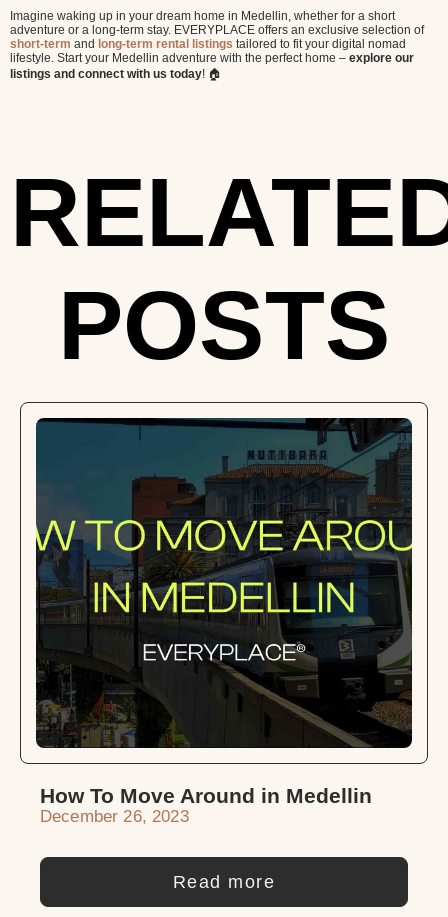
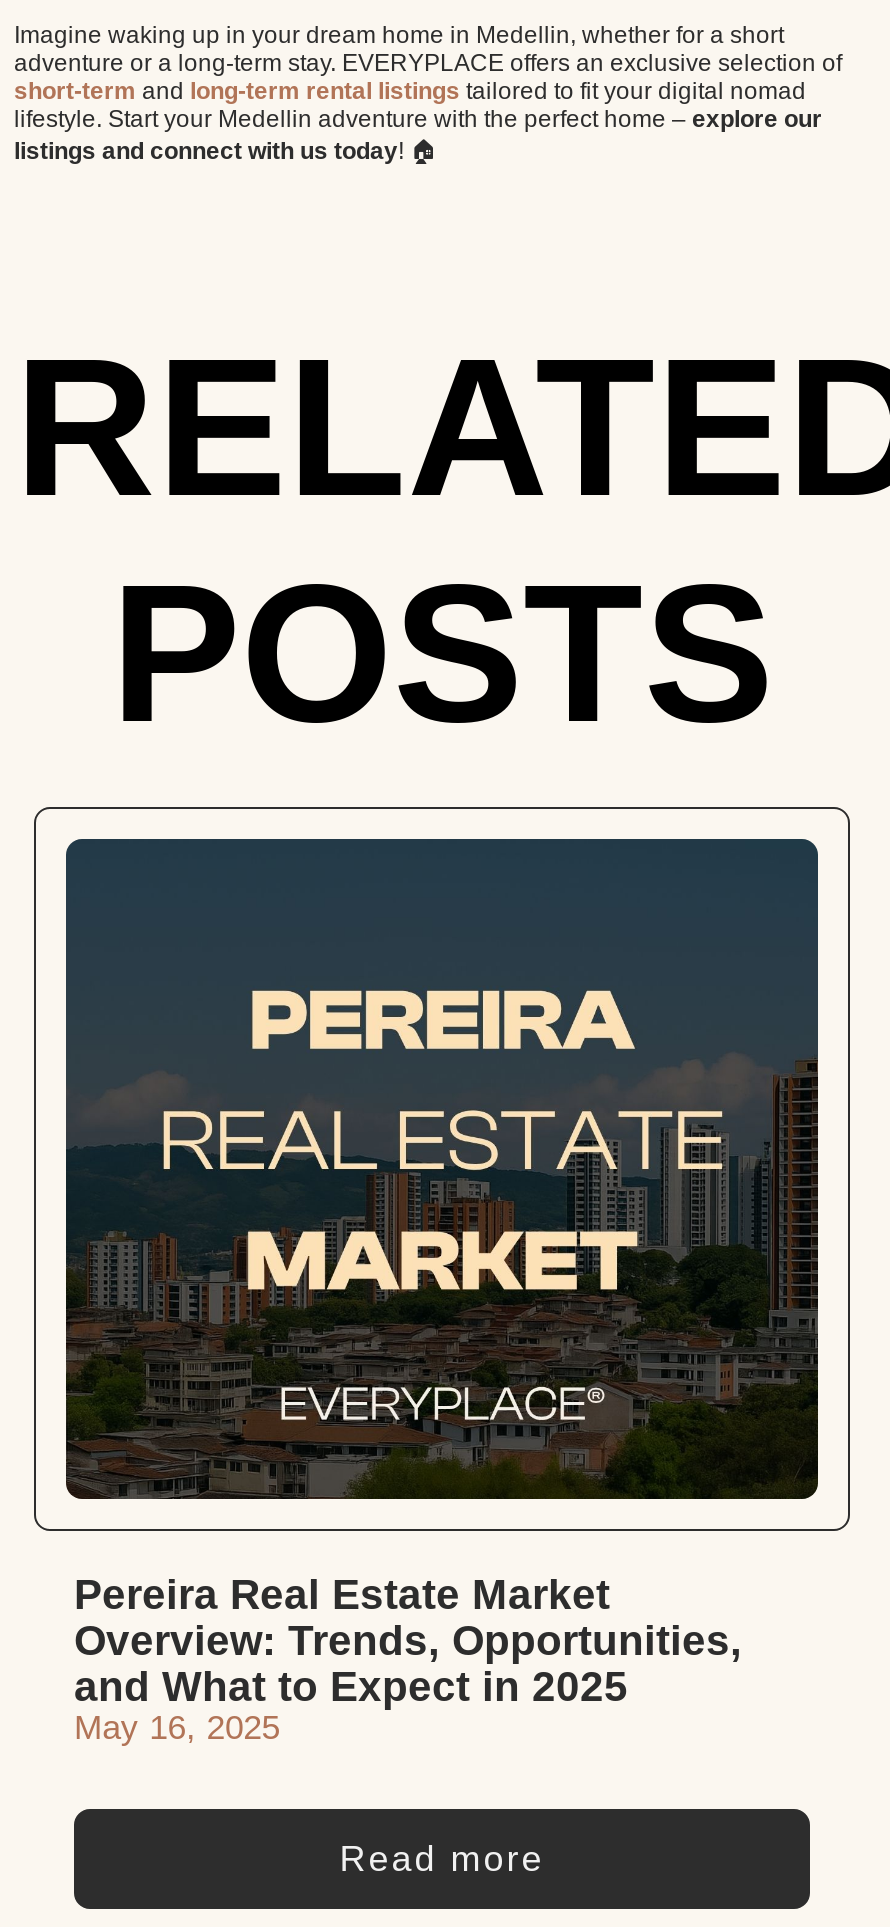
[35,418,413,826] [image] | How To Move Around in Medellin | December 26, 2023 -> [68,839,816,1747] [image] | Pereira Real Estate Market | Overview: Trends, Opportunities, | and What to Expect in 2025 | May 16, 2025

